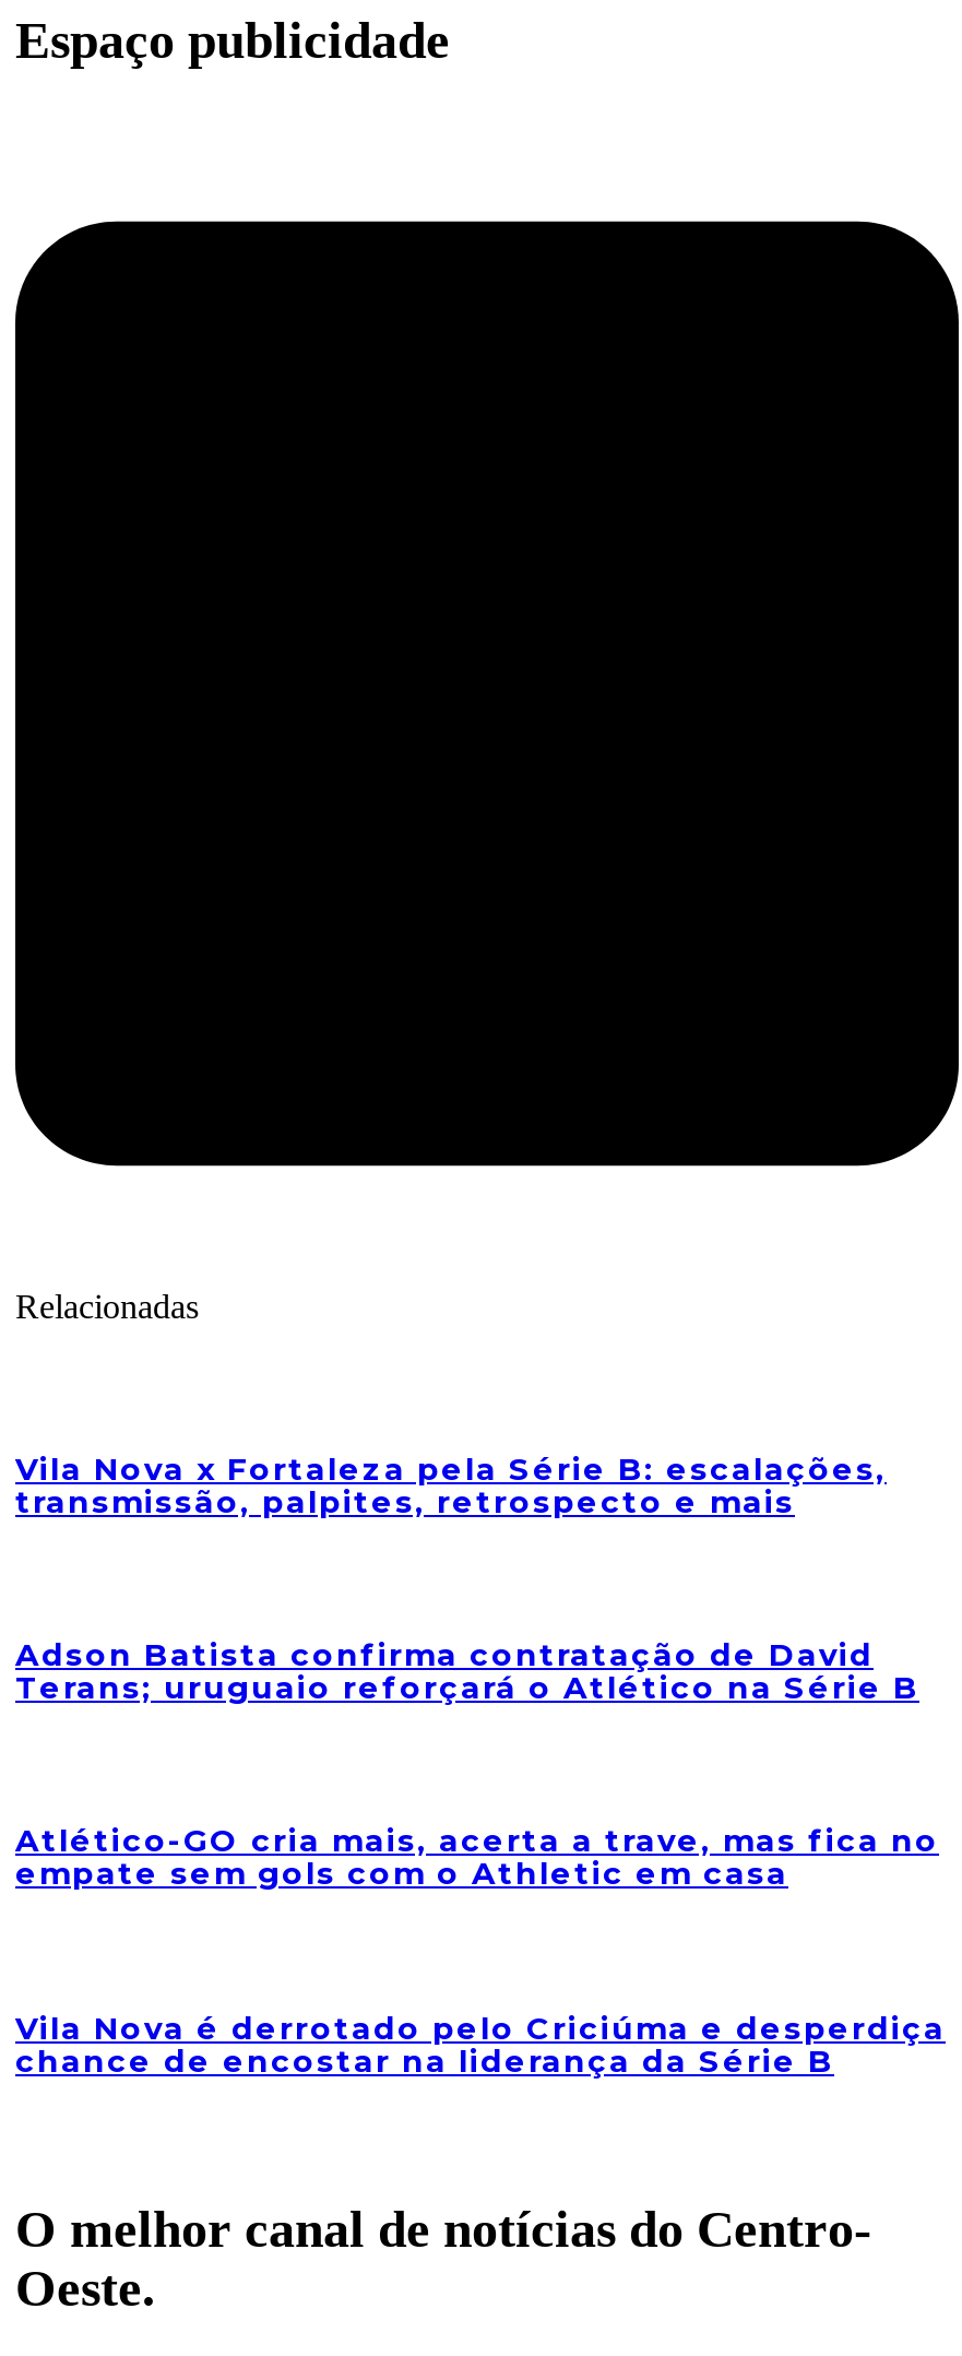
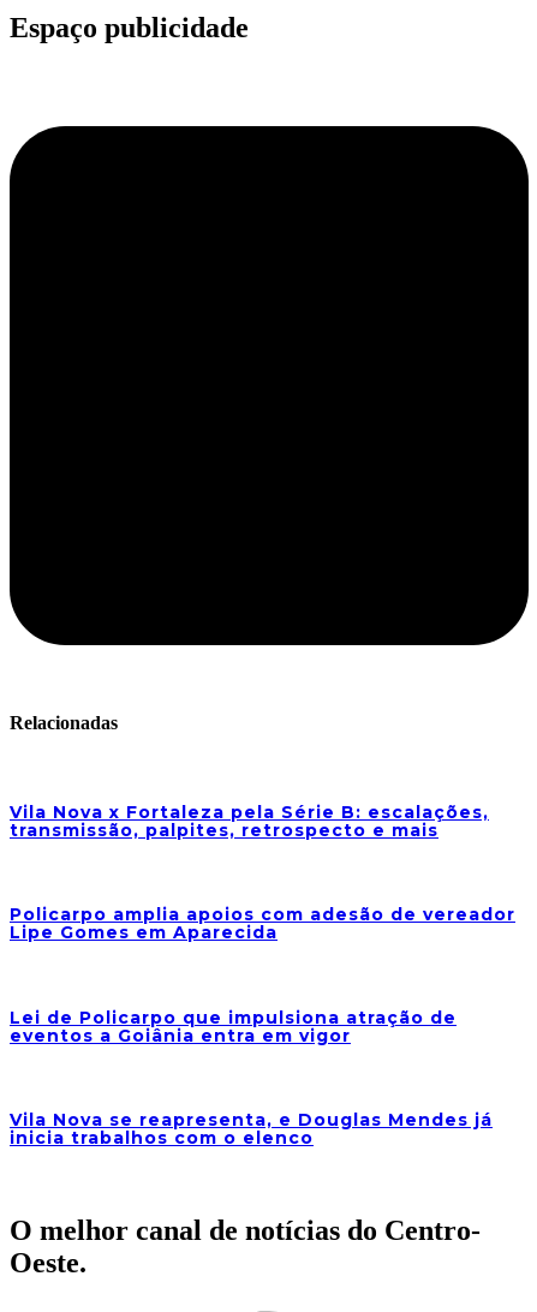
[15,1635,919,1707] Adson Batista confirma contratação de David | Terans; uruguaio reforçará o Atlético na Série B -> [10,904,515,944] Policarpo amplia apoios com adesão de vereador | Lipe Gomes em Aparecida
[15,1821,939,1893] Atlético-GO cria mais, acerta a trave, mas fica no | empate sem gols com o Athletic em casa -> [10,1006,457,1046] Lei de Policarpo que impulsiona atração de | eventos a Goiânia entra em vigor
[15,2007,946,2079] Vila Nova é derrotado pelo Criciúma e desperdiça | chance de encostar na liderança da Série B -> [10,1109,493,1148] Vila Nova se reapresenta, e Douglas Mendes já | inicia trabalhos com o elenco

